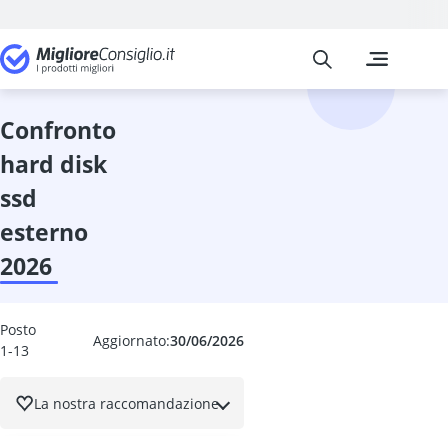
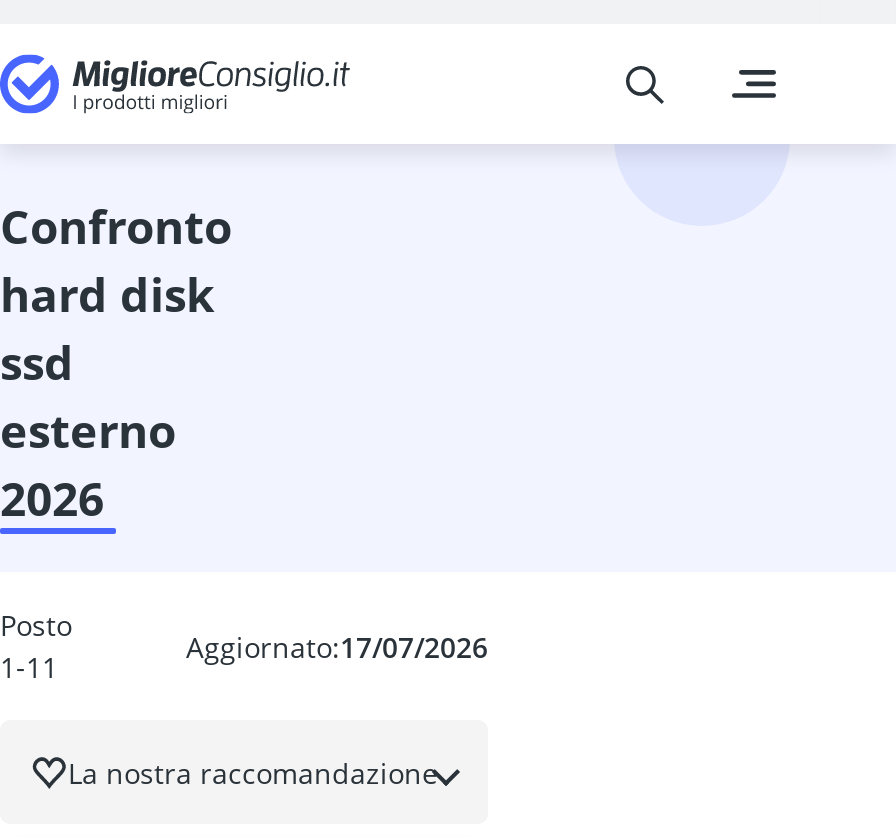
[93,330,244,349] Aggiornato:30/06/2026 -> [186,627,488,665] Aggiornato:17/07/2026
[0,341,29,360] 1-13 -> [0,648,58,686] 1-11

